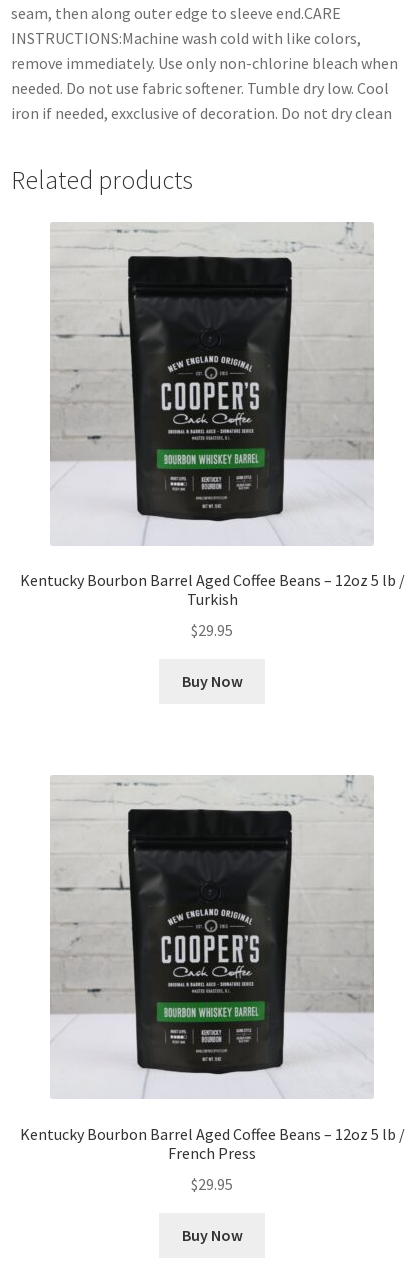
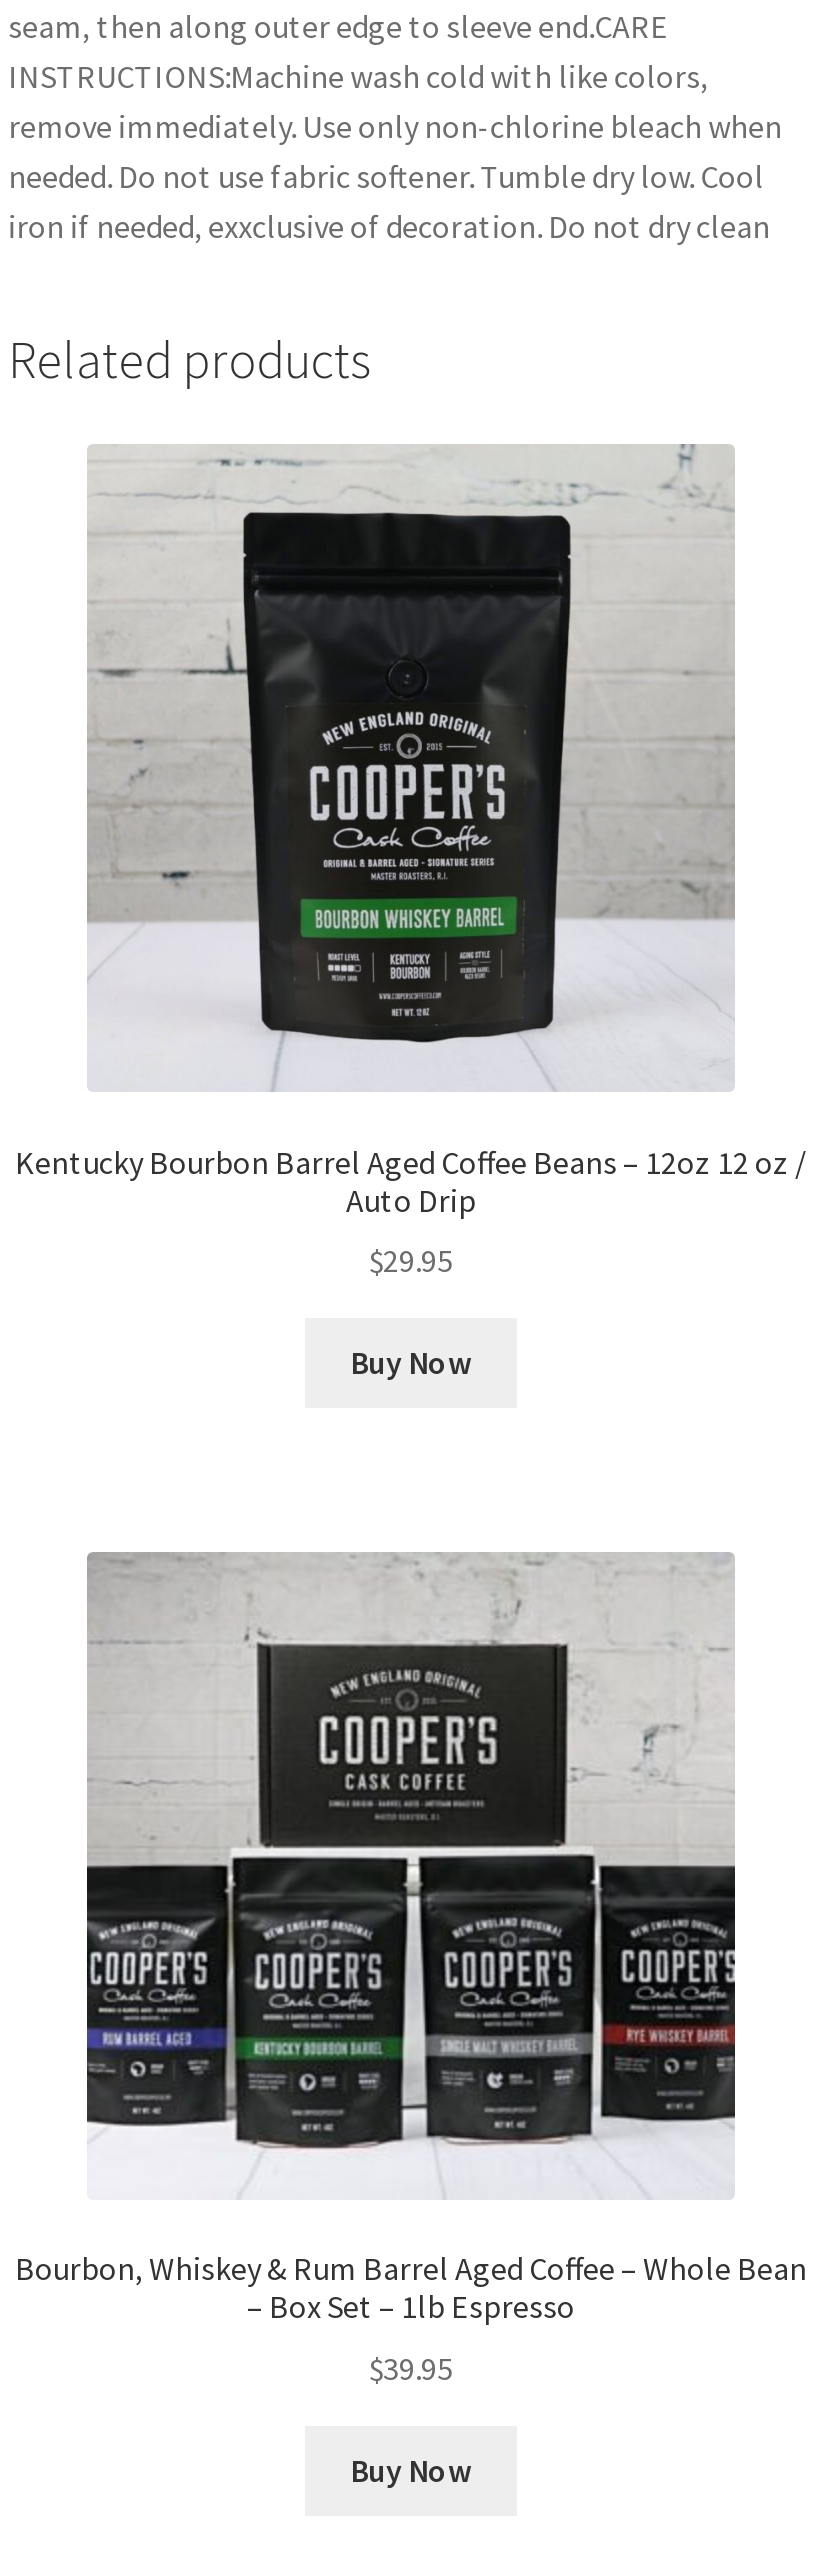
[19,570,404,609] Kentucky Bourbon Barrel Aged Coffee Beans – 12oz 5 lb / | Turkish -> [15,1141,807,1219] Kentucky Bourbon Barrel Aged Coffee Beans – 12oz 12 oz / | Auto Drip
[19,778,404,1163] [image] | Kentucky Bourbon Barrel Aged Coffee Beans – 12oz 5 lb / | French Press -> [15,1554,807,2326] [image] | Bourbon, Whiskey & Rum Barrel Aged Coffee – Whole Bean | – Box Set – 1lb Espresso
[191,1174,233,1194] $29.95 -> [369,2348,453,2388] $39.95

